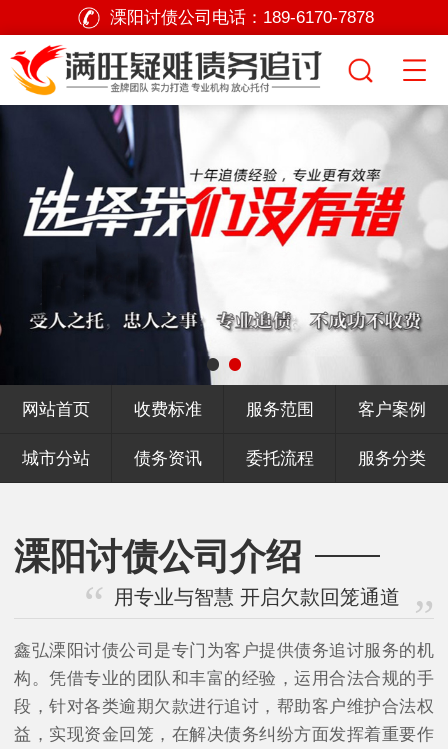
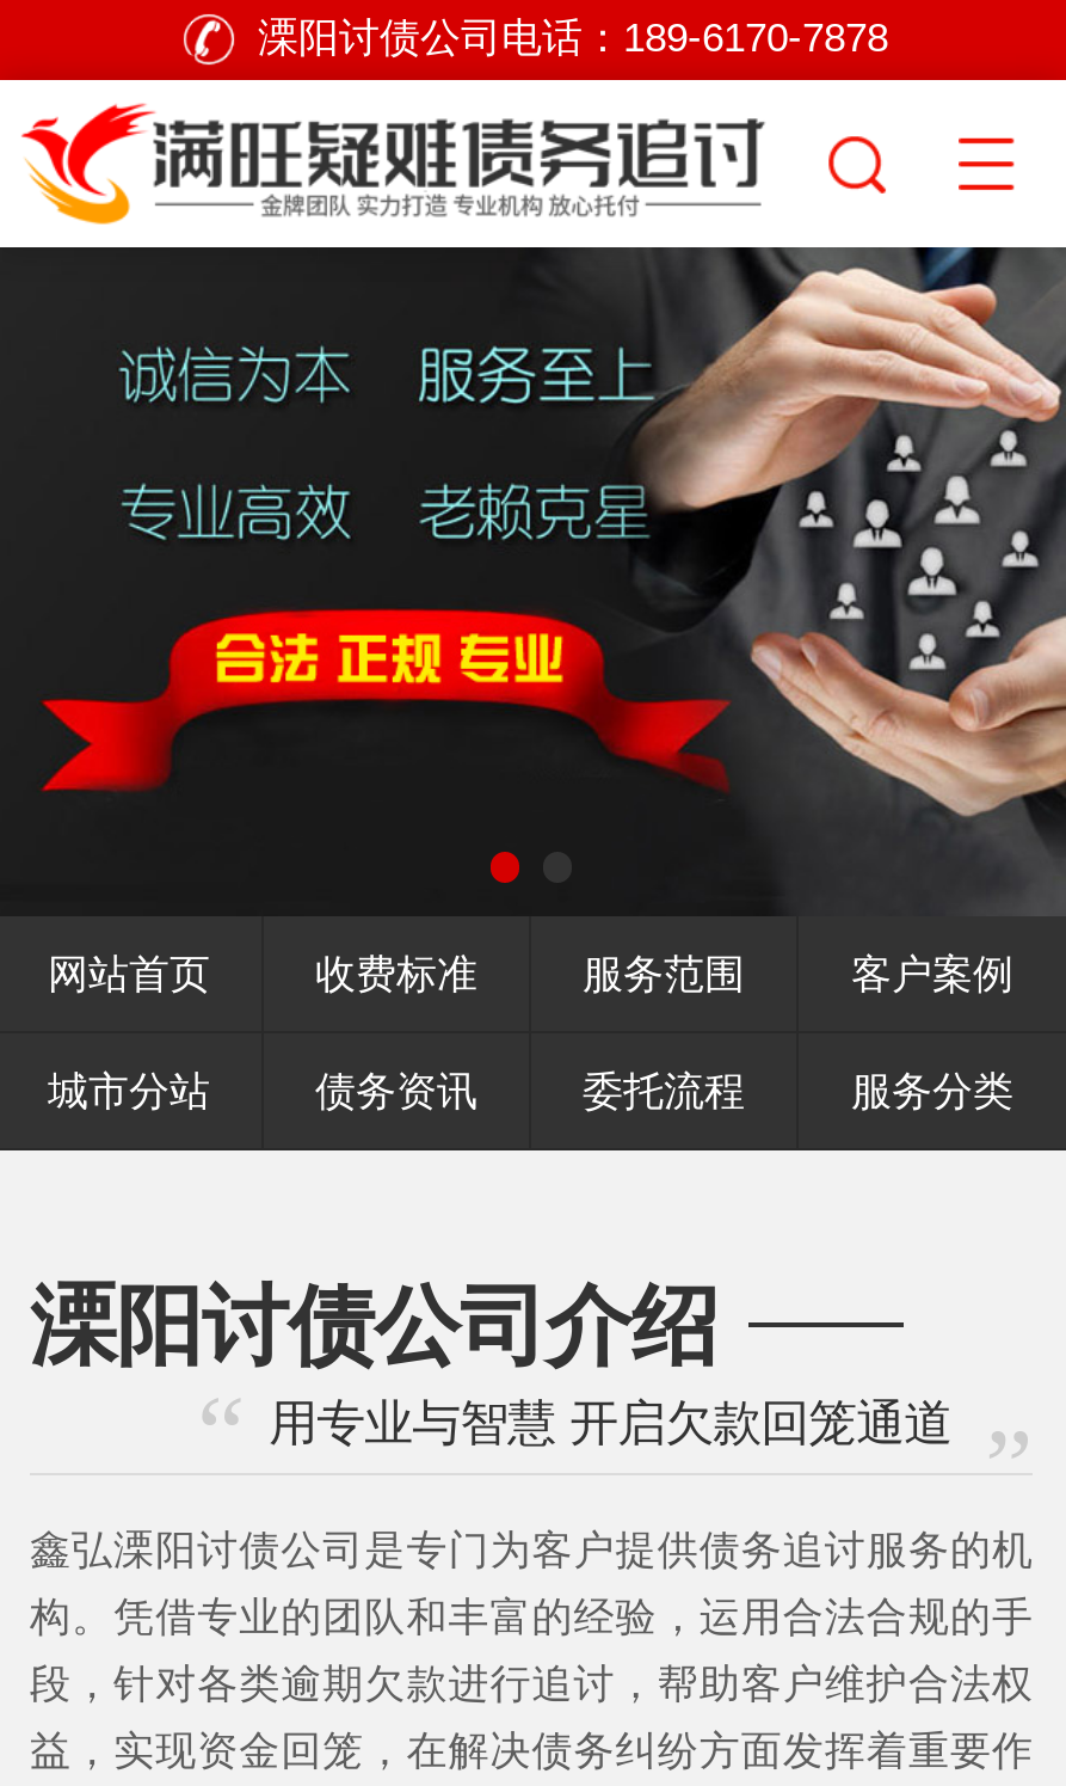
[19,104,445,386] [image] -> [39,245,1059,916] [image]

